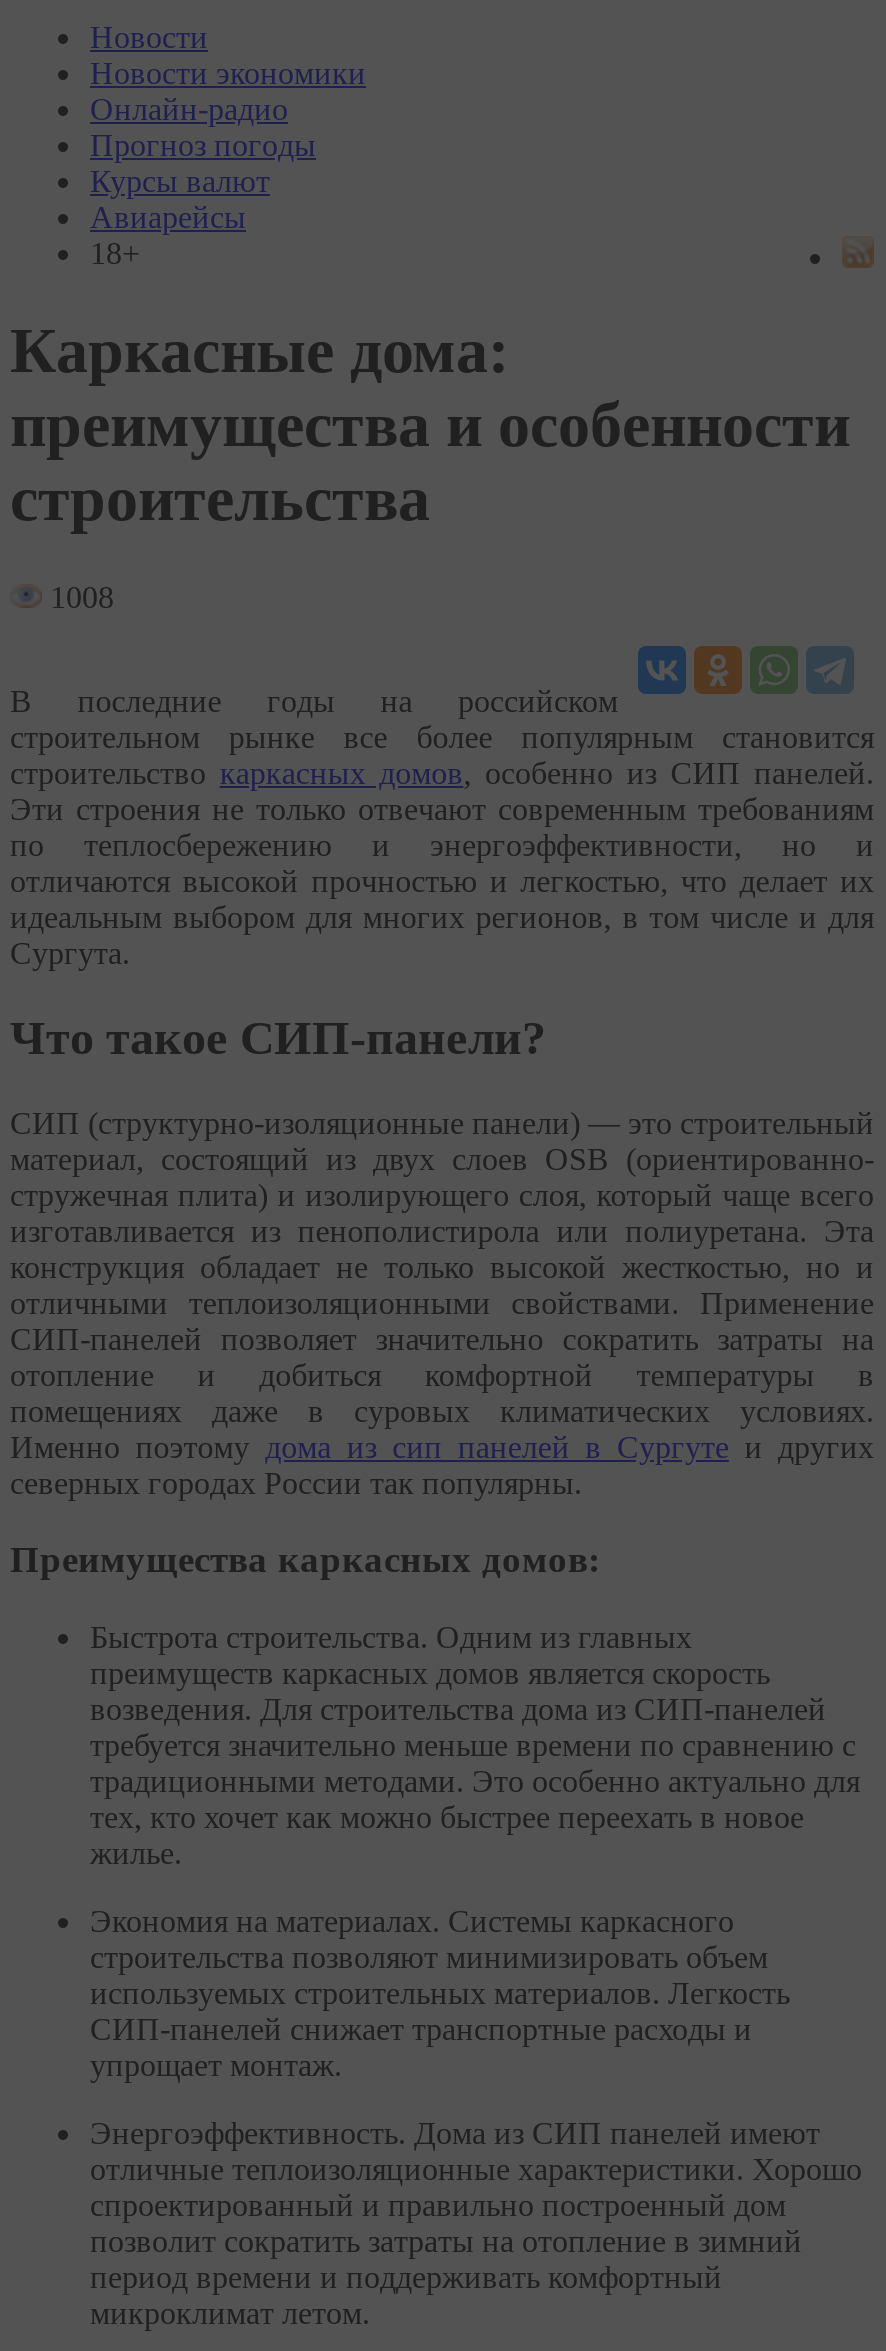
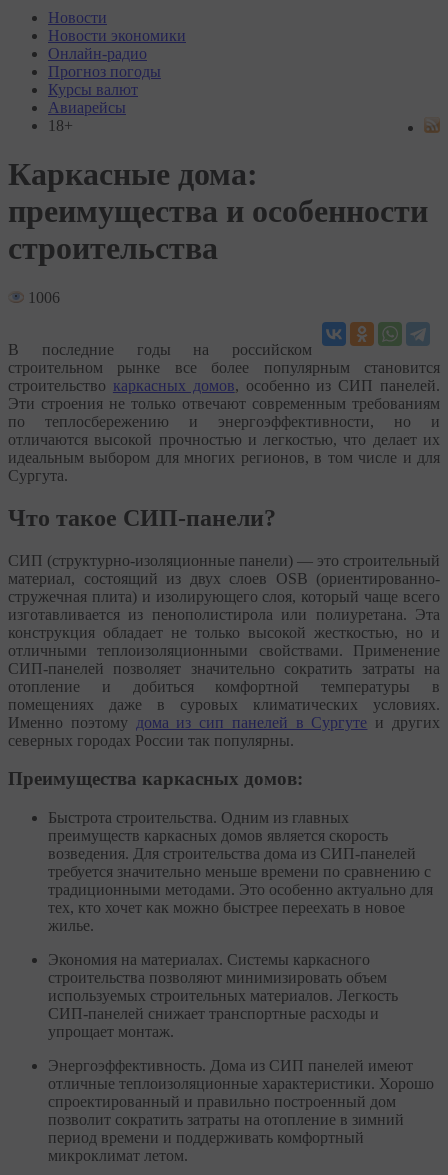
[42,580,114,614] 1008 -> [24,289,60,306] 1006

